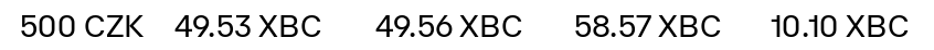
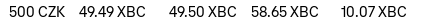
[174,5,322,45] 49.53 XBC -> [79,2,146,20] 49.49 XBC
[375,5,523,45] 49.56 XBC -> [169,2,237,20] 49.50 XBC
[574,5,722,45] 58.57 XBC -> [251,2,319,20] 58.65 XBC
[771,5,910,45] 10.10 XBC -> [341,2,407,20] 10.07 XBC

